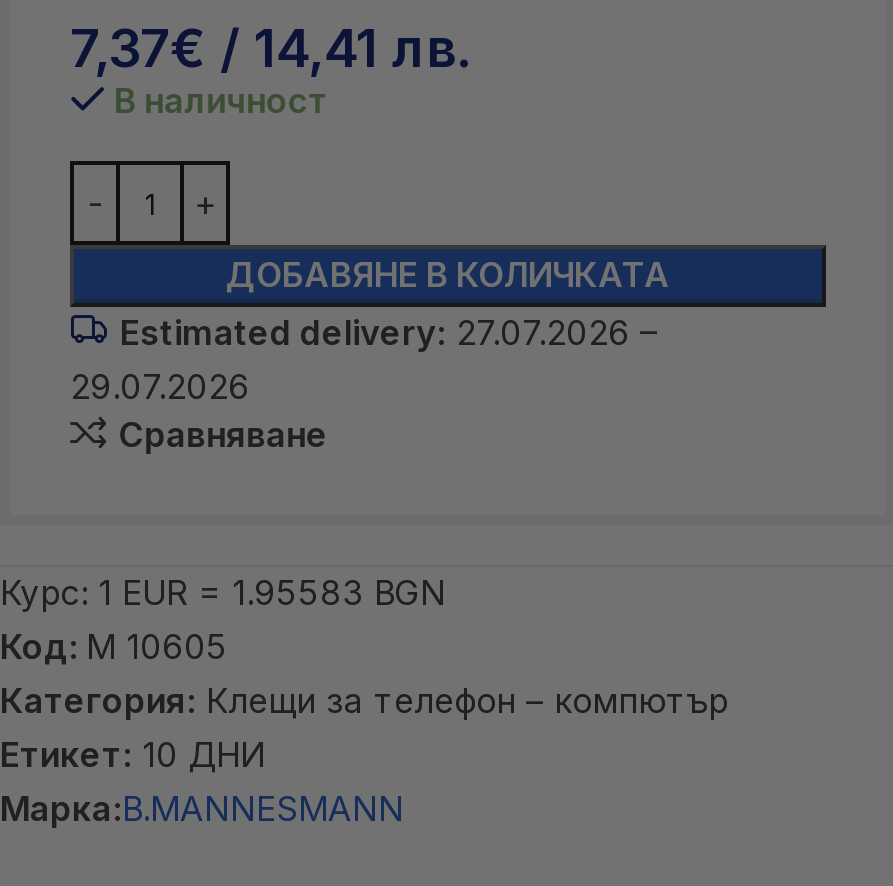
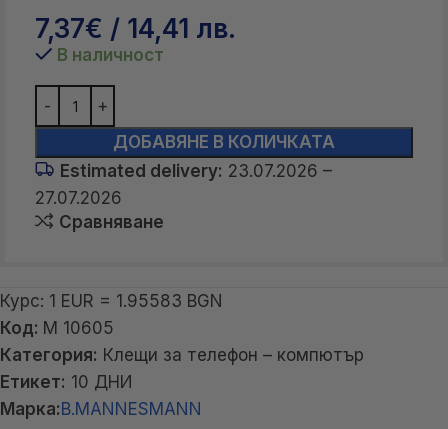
[120,313,658,353] Estimated delivery: 27.07.2026 – -> [60,161,332,181] Estimated delivery: 23.07.2026 –
[70,367,250,407] 29.07.2026 -> [35,188,122,208] 27.07.2026

